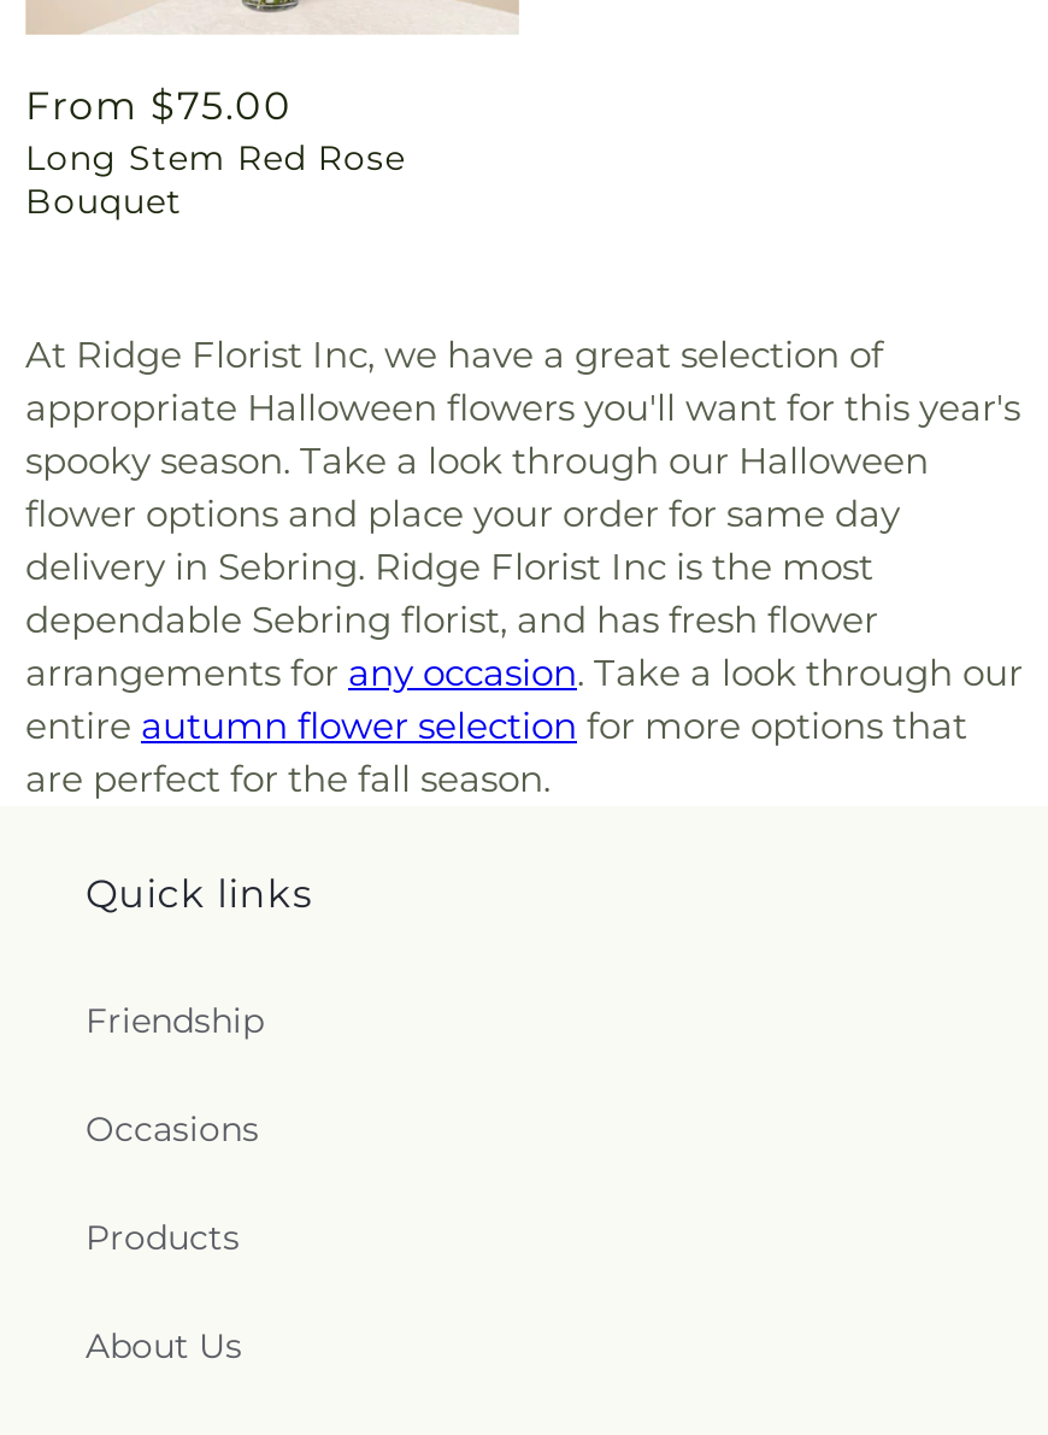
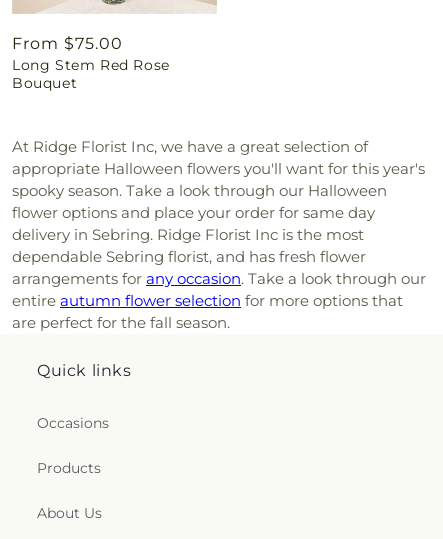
[86,999,264,1042] Friendship -> none

